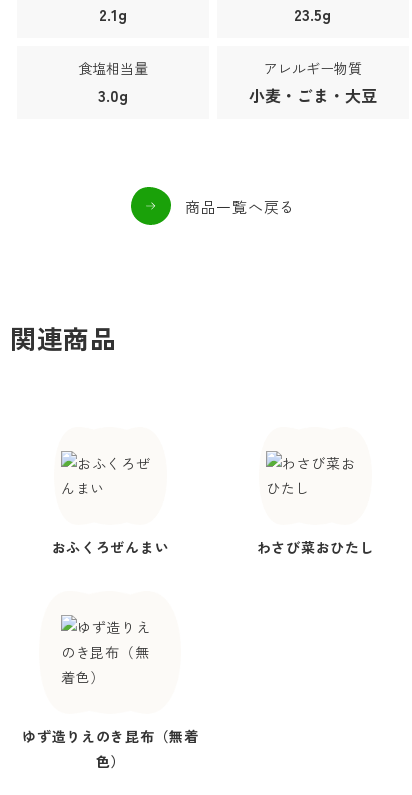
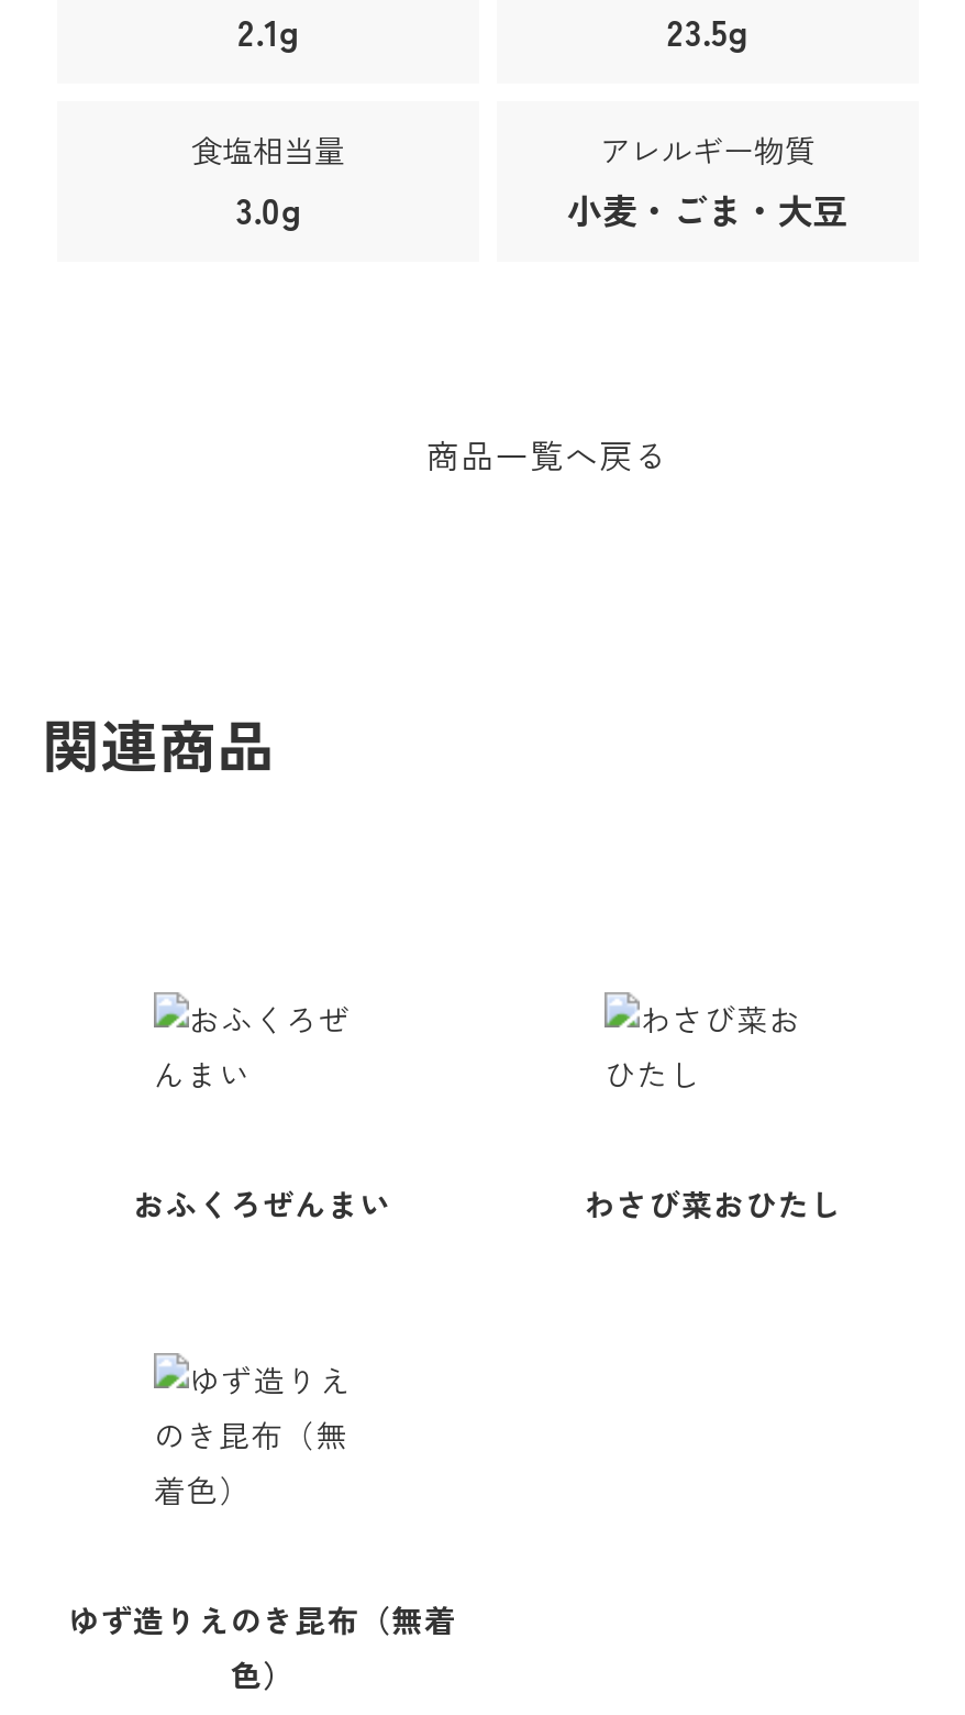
[130,186,172,226] [image] -> none

